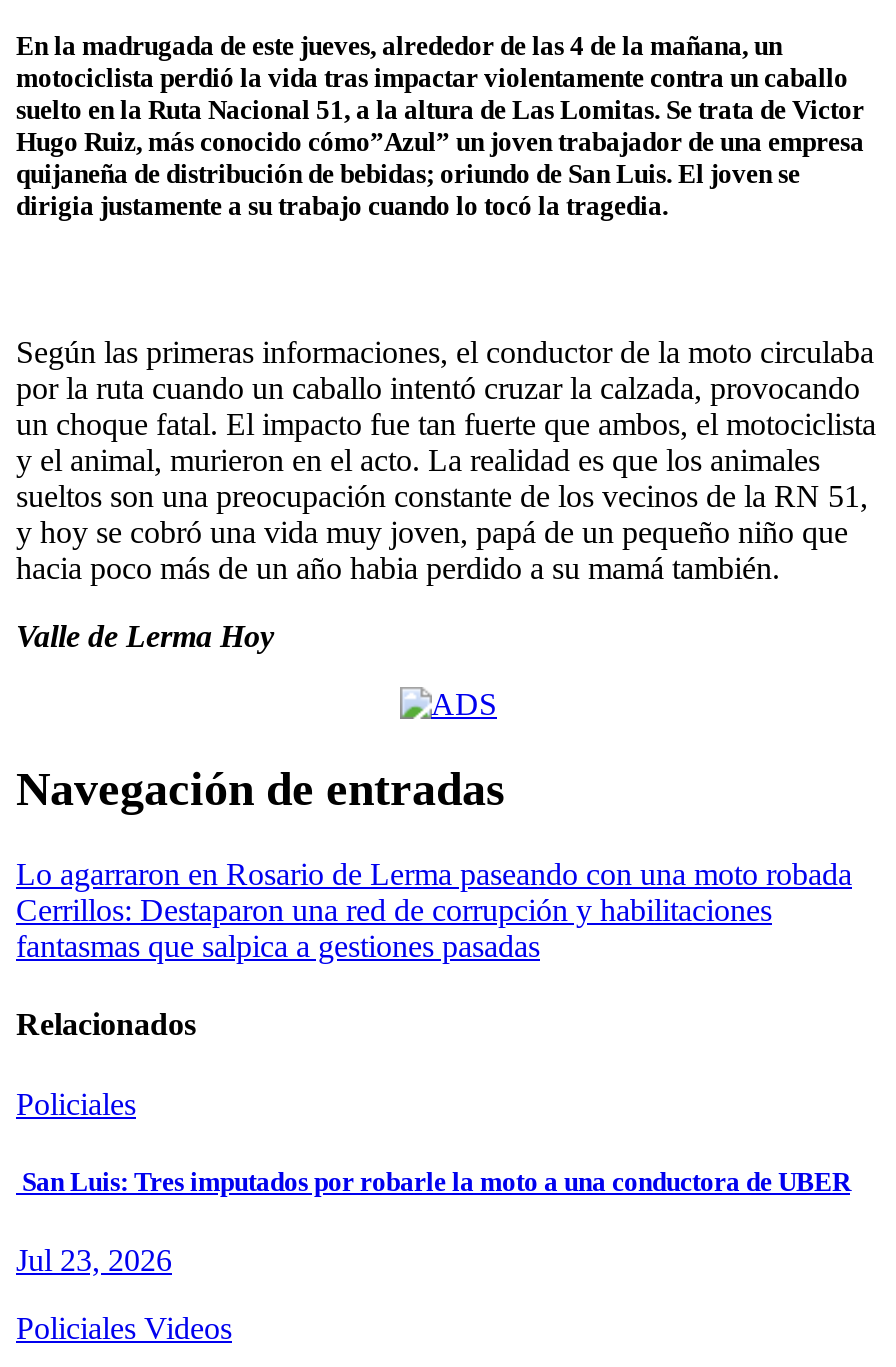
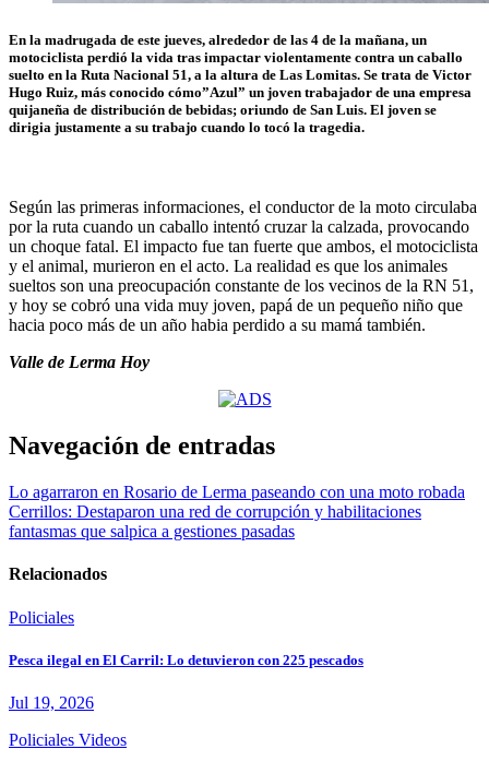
[16,1167,850,1197] San Luis: Tres imputados por robarle la moto a una conductora de UBER -> [9,652,363,668] Pesca ilegal en El Carril: Lo detuvieron con 225 pescados
[16,1243,172,1277] Jul 23, 2026 -> [9,693,94,712] Jul 19, 2026

